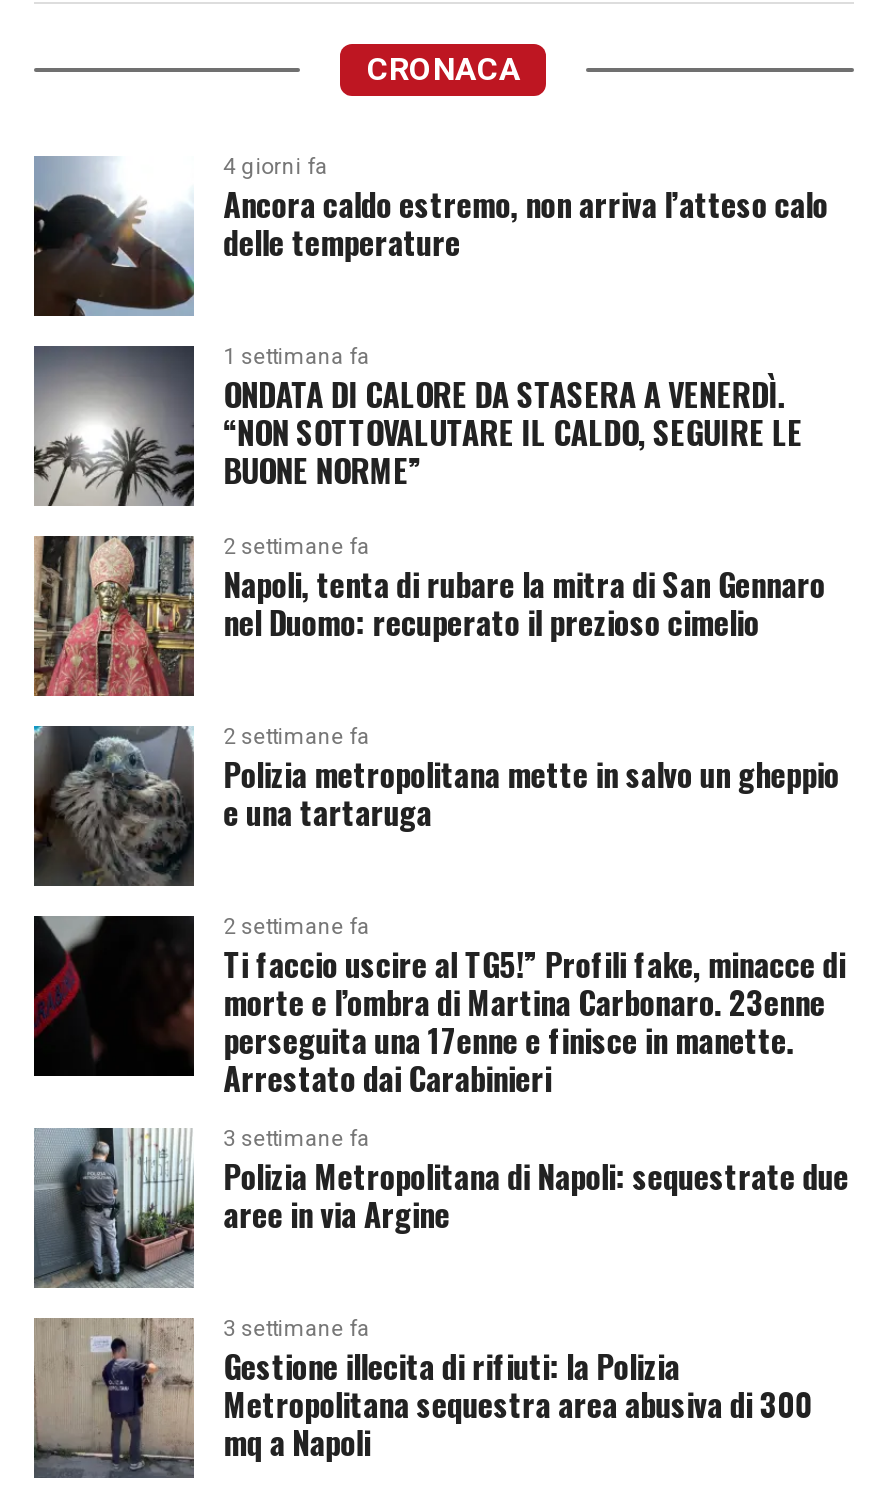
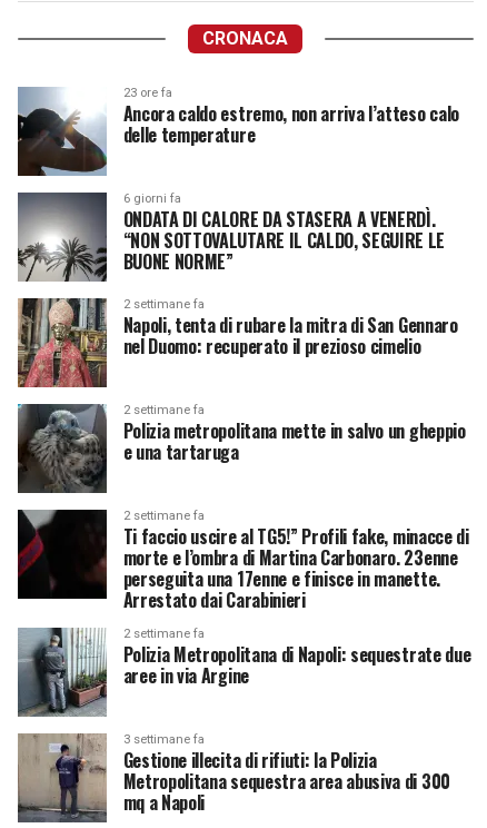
[223,154,327,180] 4 giorni fa -> [123,86,172,100] 23 ore fa
[223,344,369,370] 1 settimana fa -> [123,191,181,206] 6 giorni fa
[223,1126,369,1152] 3 settimane fa -> [123,627,204,641] 2 settimane fa

